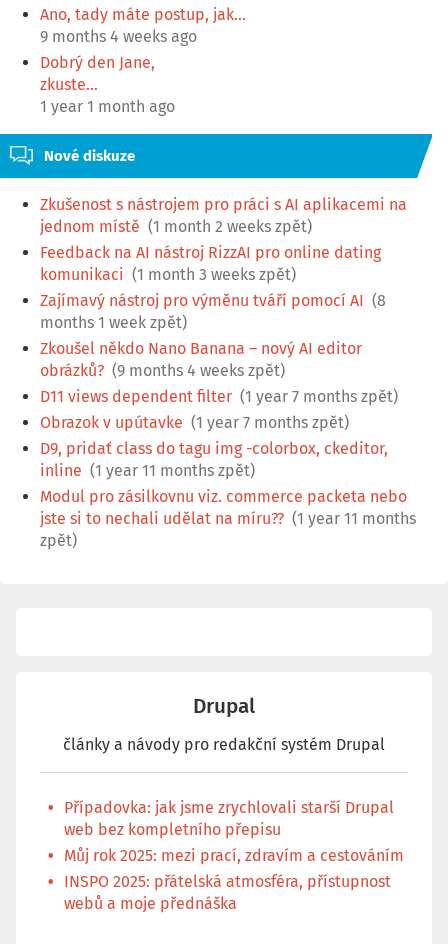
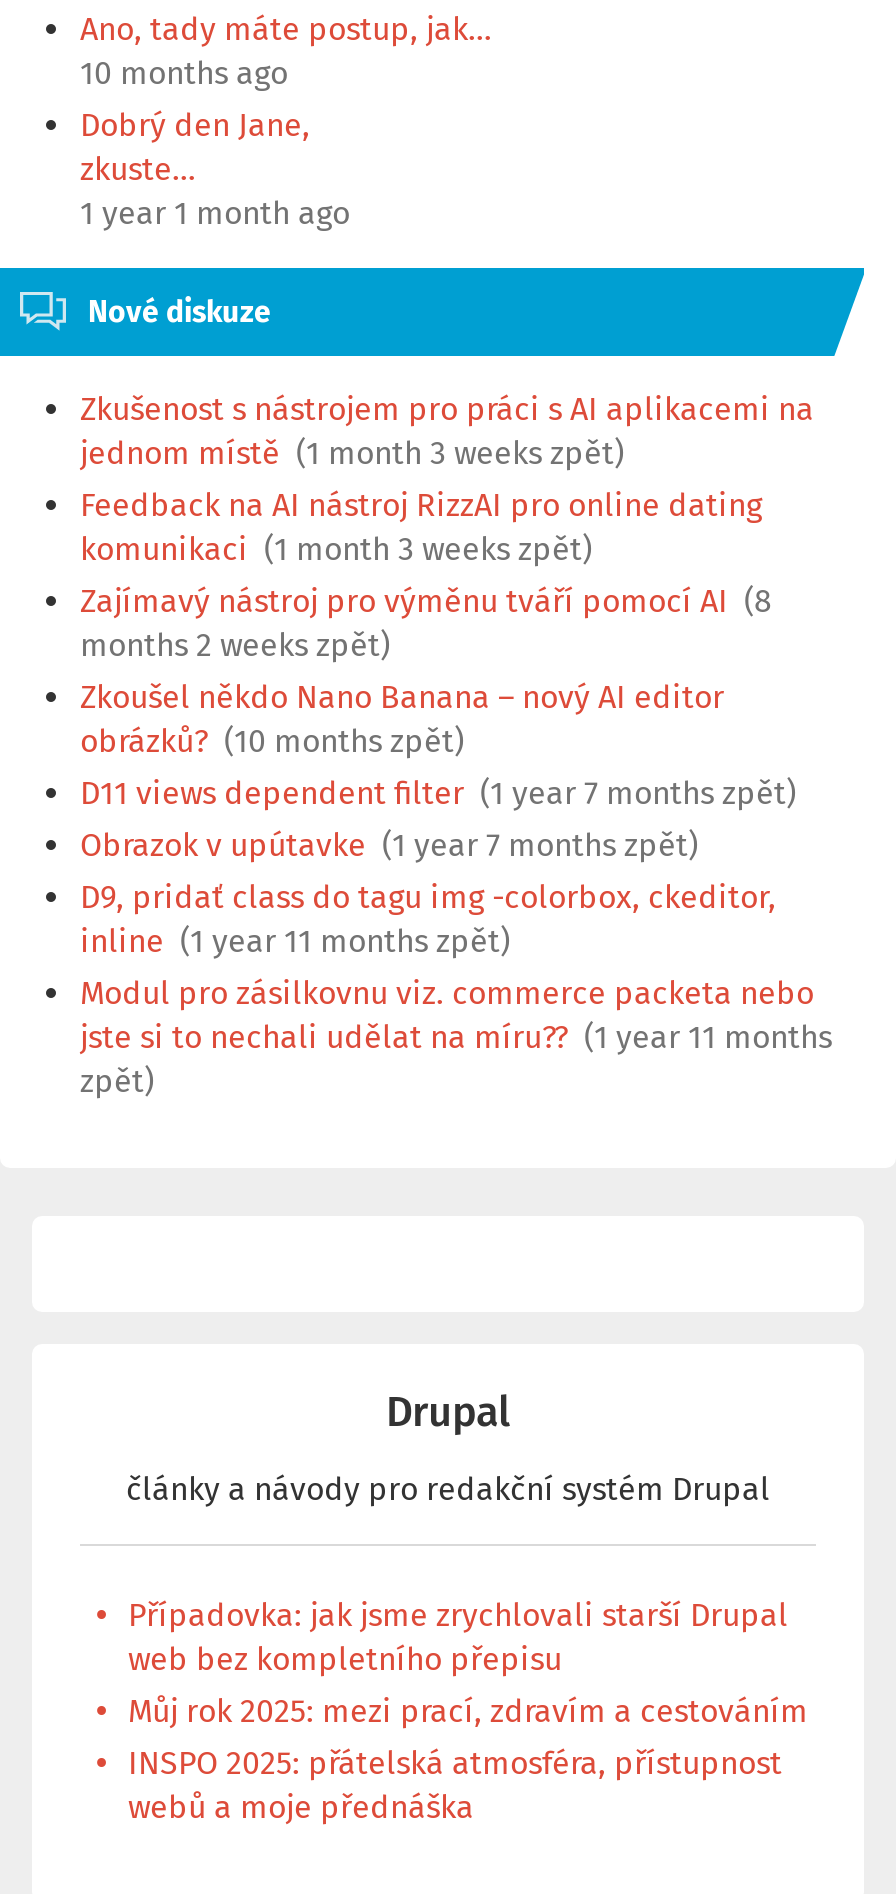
[40,26,197,45] 9 months 4 weeks ago -> [80,53,288,91] 10 months ago
[40,216,312,235] jednom místě (1 month 2 weeks zpět) -> [80,433,624,471] jednom místě (1 month 3 weeks zpět)
[40,312,187,331] months 1 week zpět) -> [80,625,390,663] months 2 weeks zpět)
[40,360,285,379] obrázků? (9 months 4 weeks zpět) -> [80,721,464,759] obrázků? (10 months zpět)

